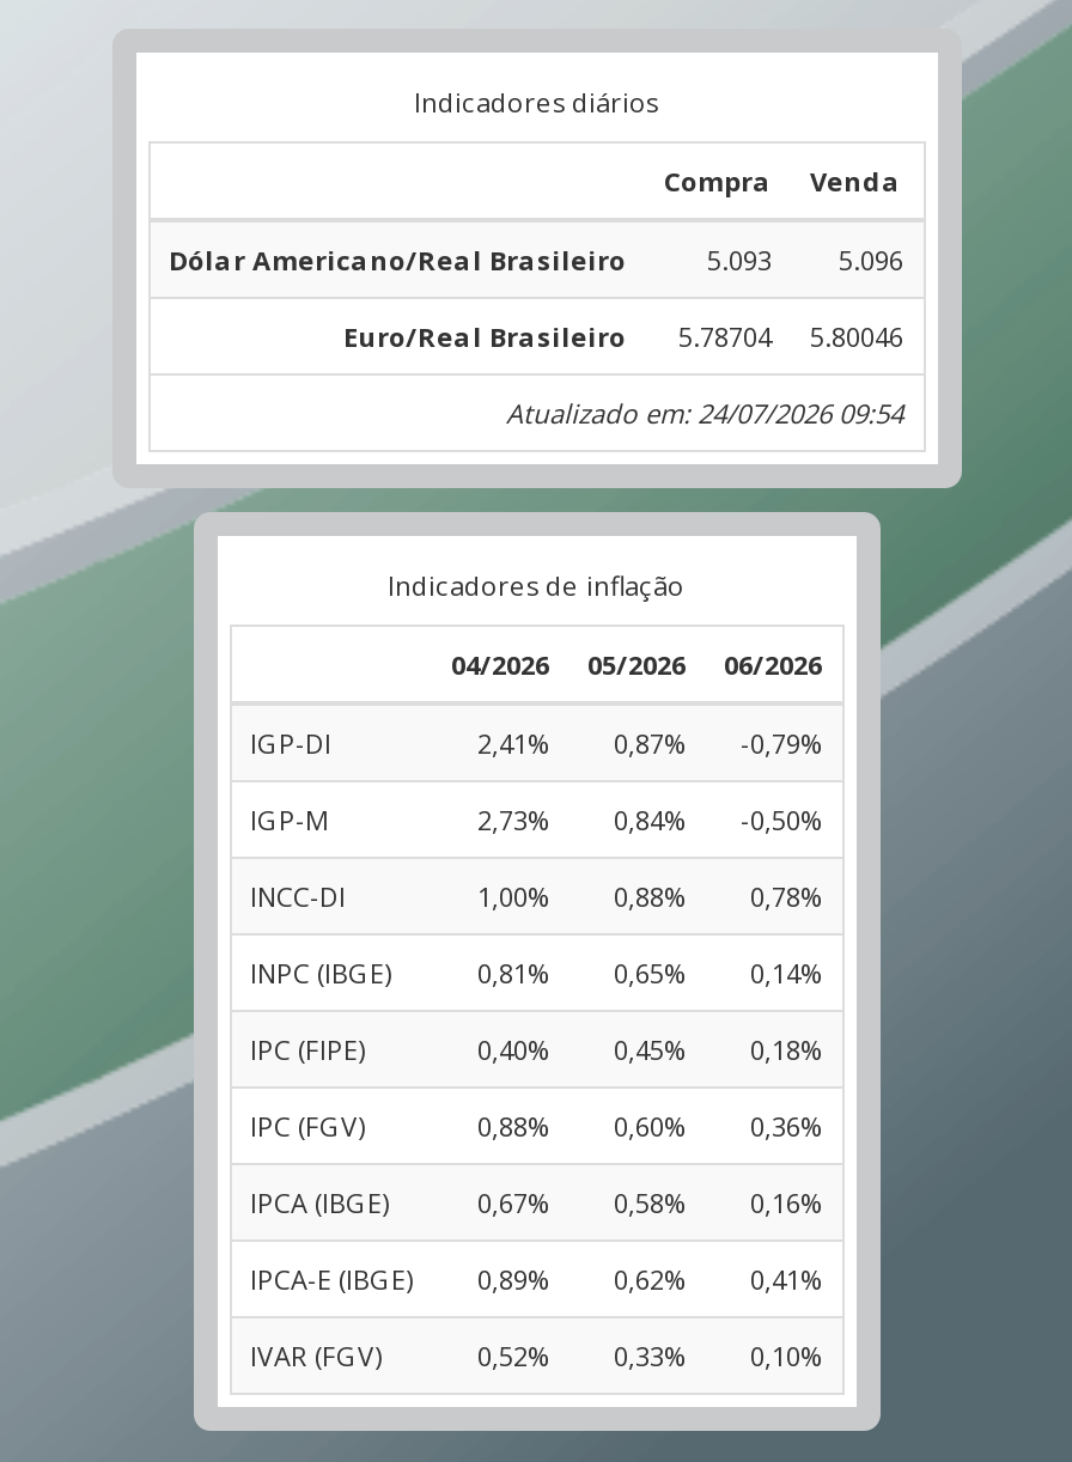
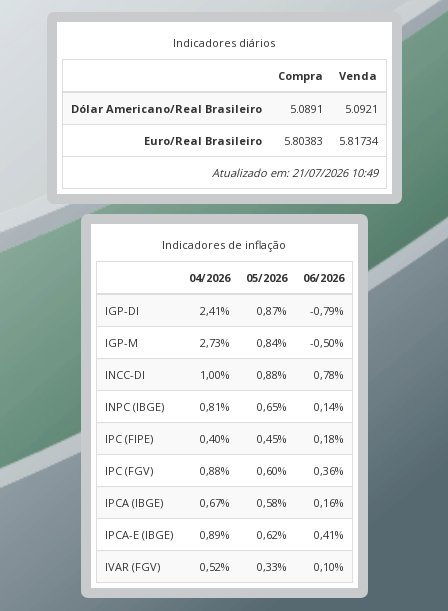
[707,242,772,278] 5.093 -> [289,101,322,116] 5.0891
[839,242,903,278] 5.096 -> [344,101,377,116] 5.0921
[678,318,772,354] 5.78704 -> [283,133,322,148] 5.80383
[810,318,903,354] 5.80046 -> [338,133,377,148] 5.81734
[506,395,903,431] Atualizado em: 24/07/2026 09:54 -> [211,165,377,180] Atualizado em: 21/07/2026 10:49

